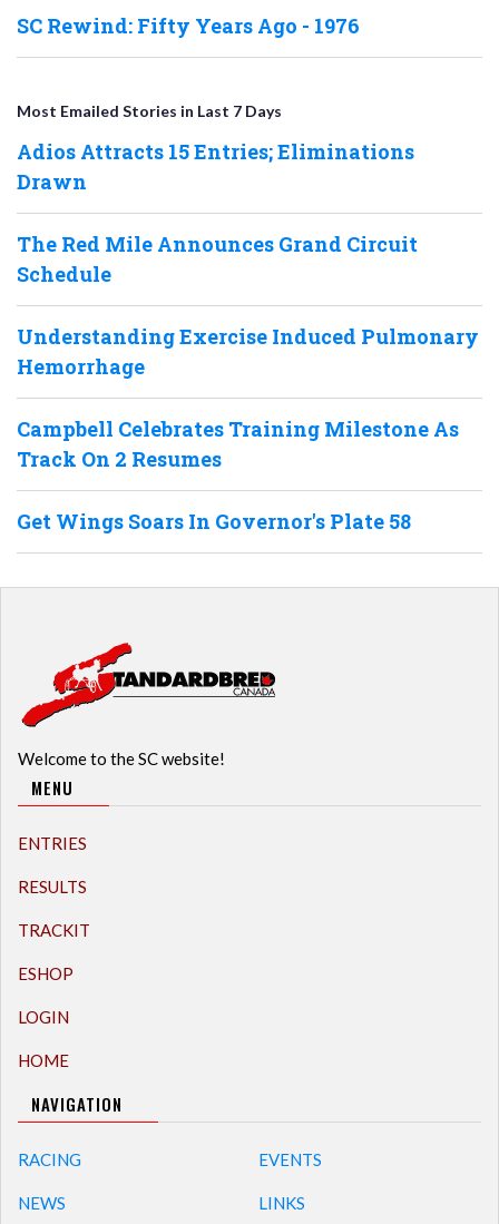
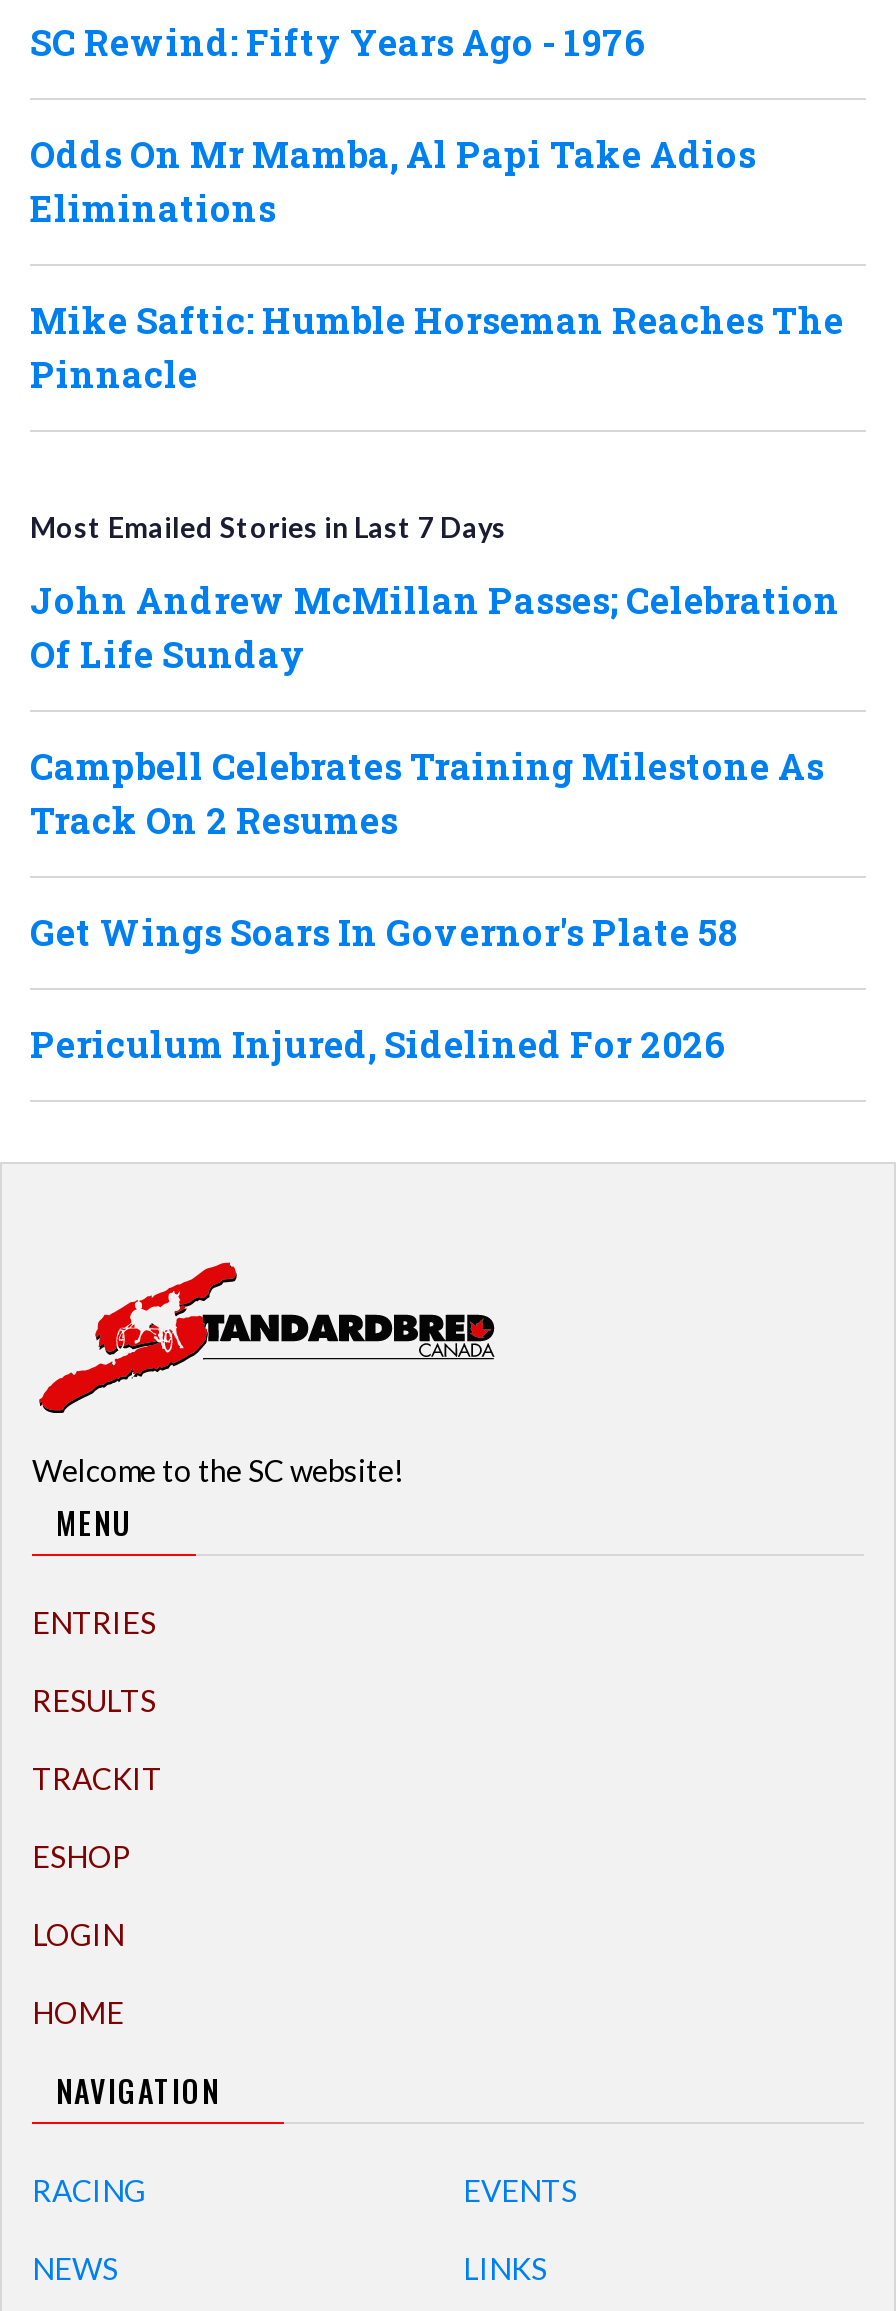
none -> [30,130,844,398] Odds On Mr Mamba, Al Papi Take Adios | Eliminations | Mike Saftic: Humble Horseman Reaches The | Pinnacle
moved [17,101,282,120] -> [30,510,506,544]: Most Emailed Stories in Last 7 Days
[17,138,479,380] Adios Attracts 15 Entries; Eliminations | Drawn | The Red Mile Announces Grand Circuit | Schedule | Understanding Exercise Induced Pulmonary | Hemorrhage -> [30,576,840,678] John Andrew McMillan Passes; Celebration | Of Life Sunday
none -> [30,1020,726,1068] Periculum Injured, Sidelined For 2026

